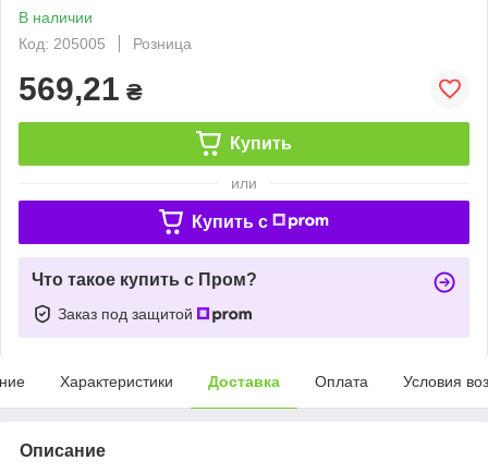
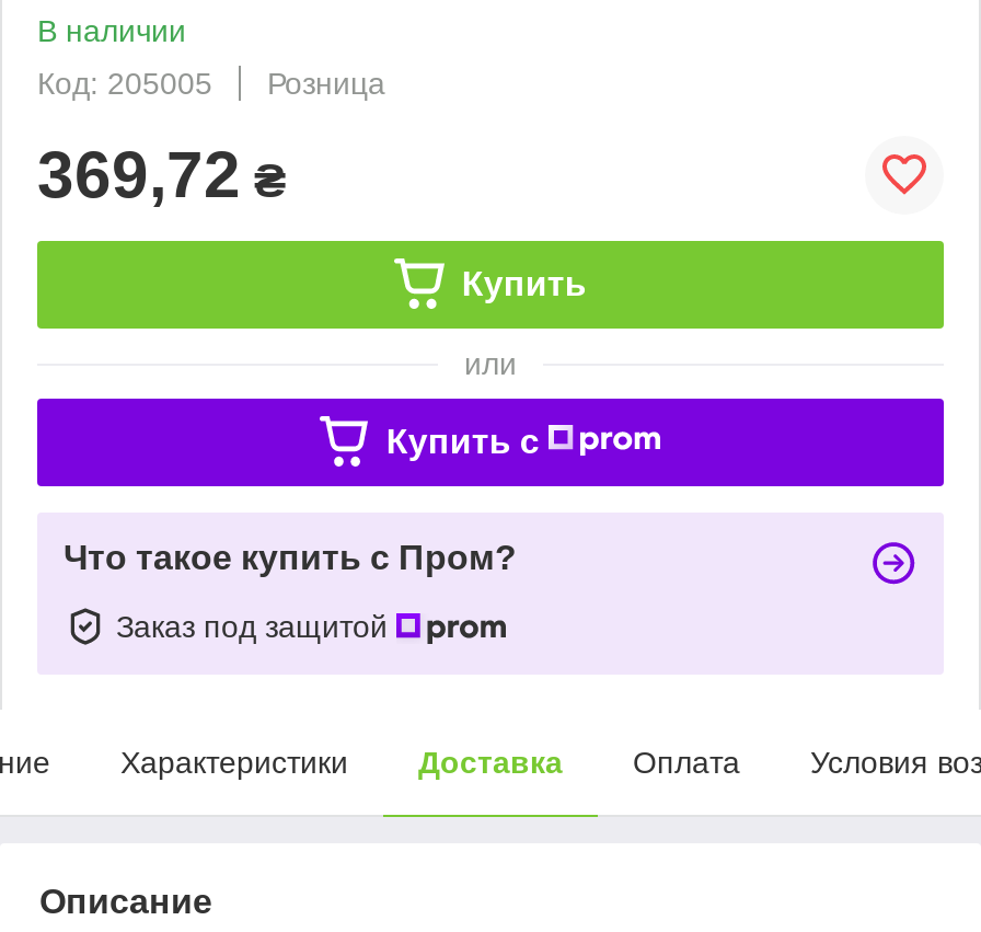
[19,71,143,107] 569,21 ₴ -> [37,138,287,210] 369,72 ₴

